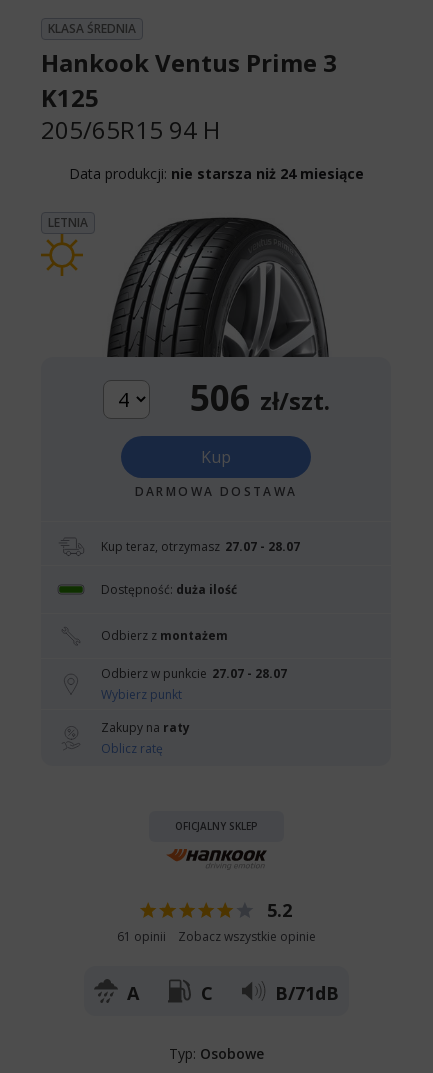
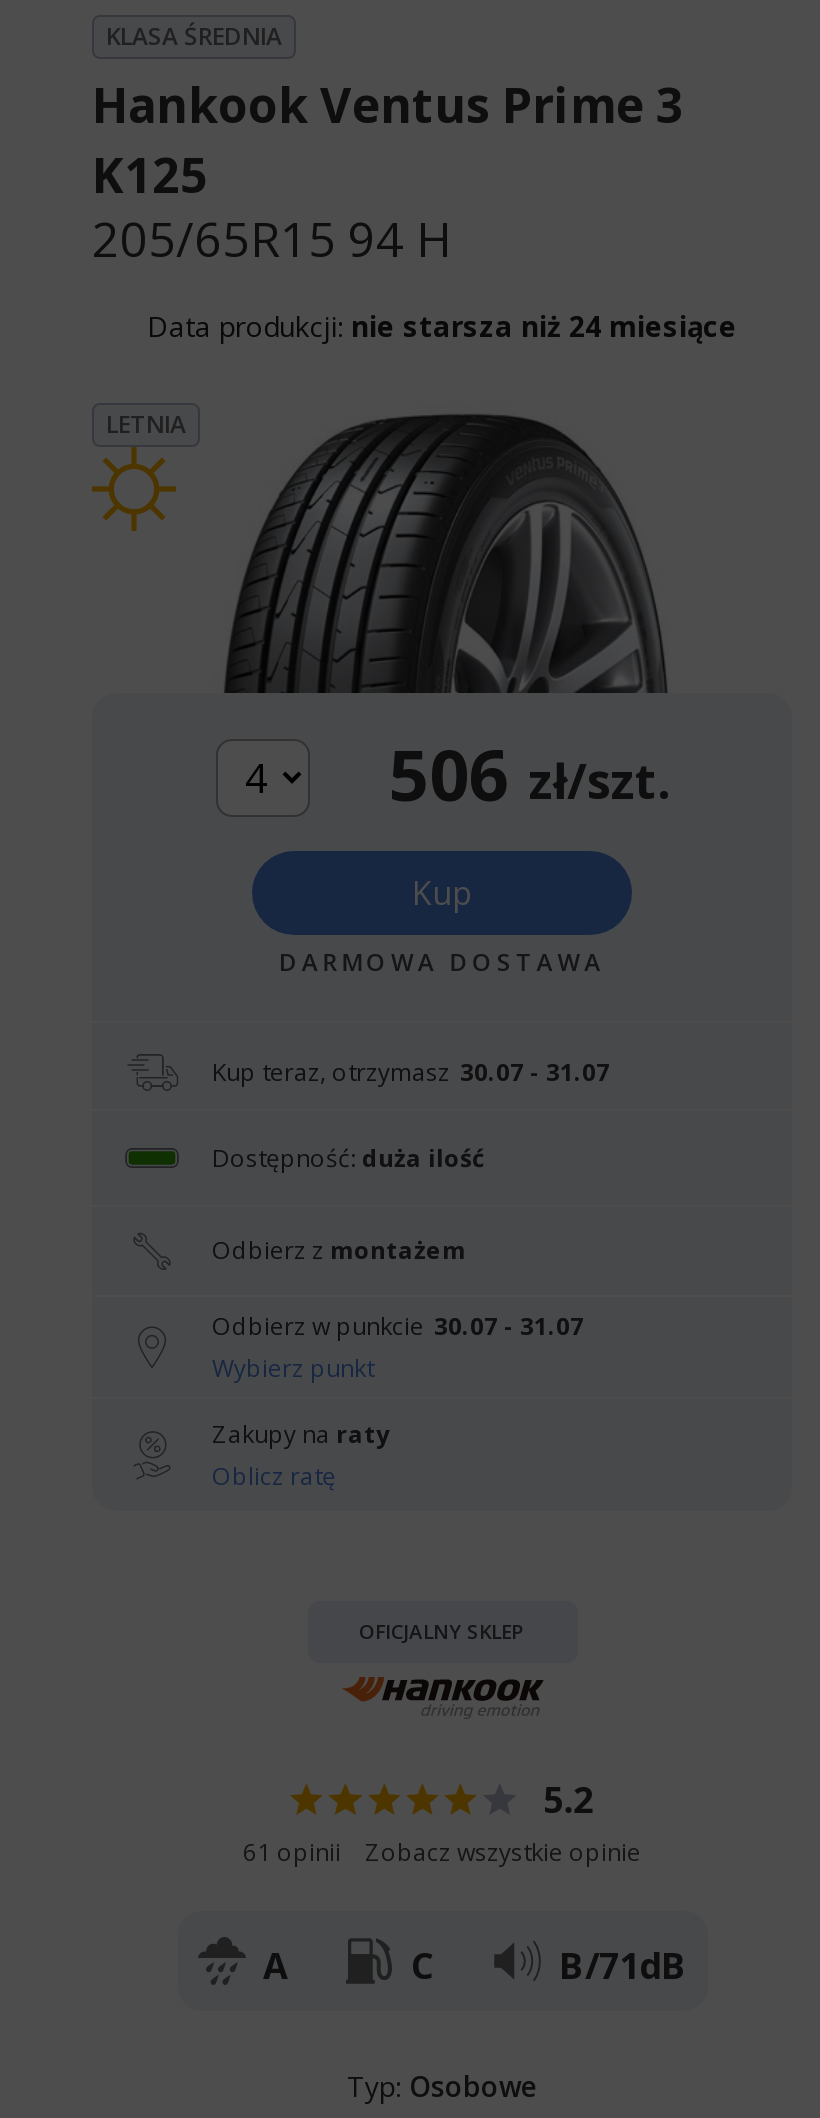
[101,537,300,554] Kup teraz, otrzymasz 27.07 - 28.07 -> [212,1054,610,1088] Kup teraz, otrzymasz 30.07 - 31.07
[101,665,287,682] Odbierz w punkcie 27.07 - 28.07 -> [212,1309,584,1343] Odbierz w punkcie 30.07 - 31.07

